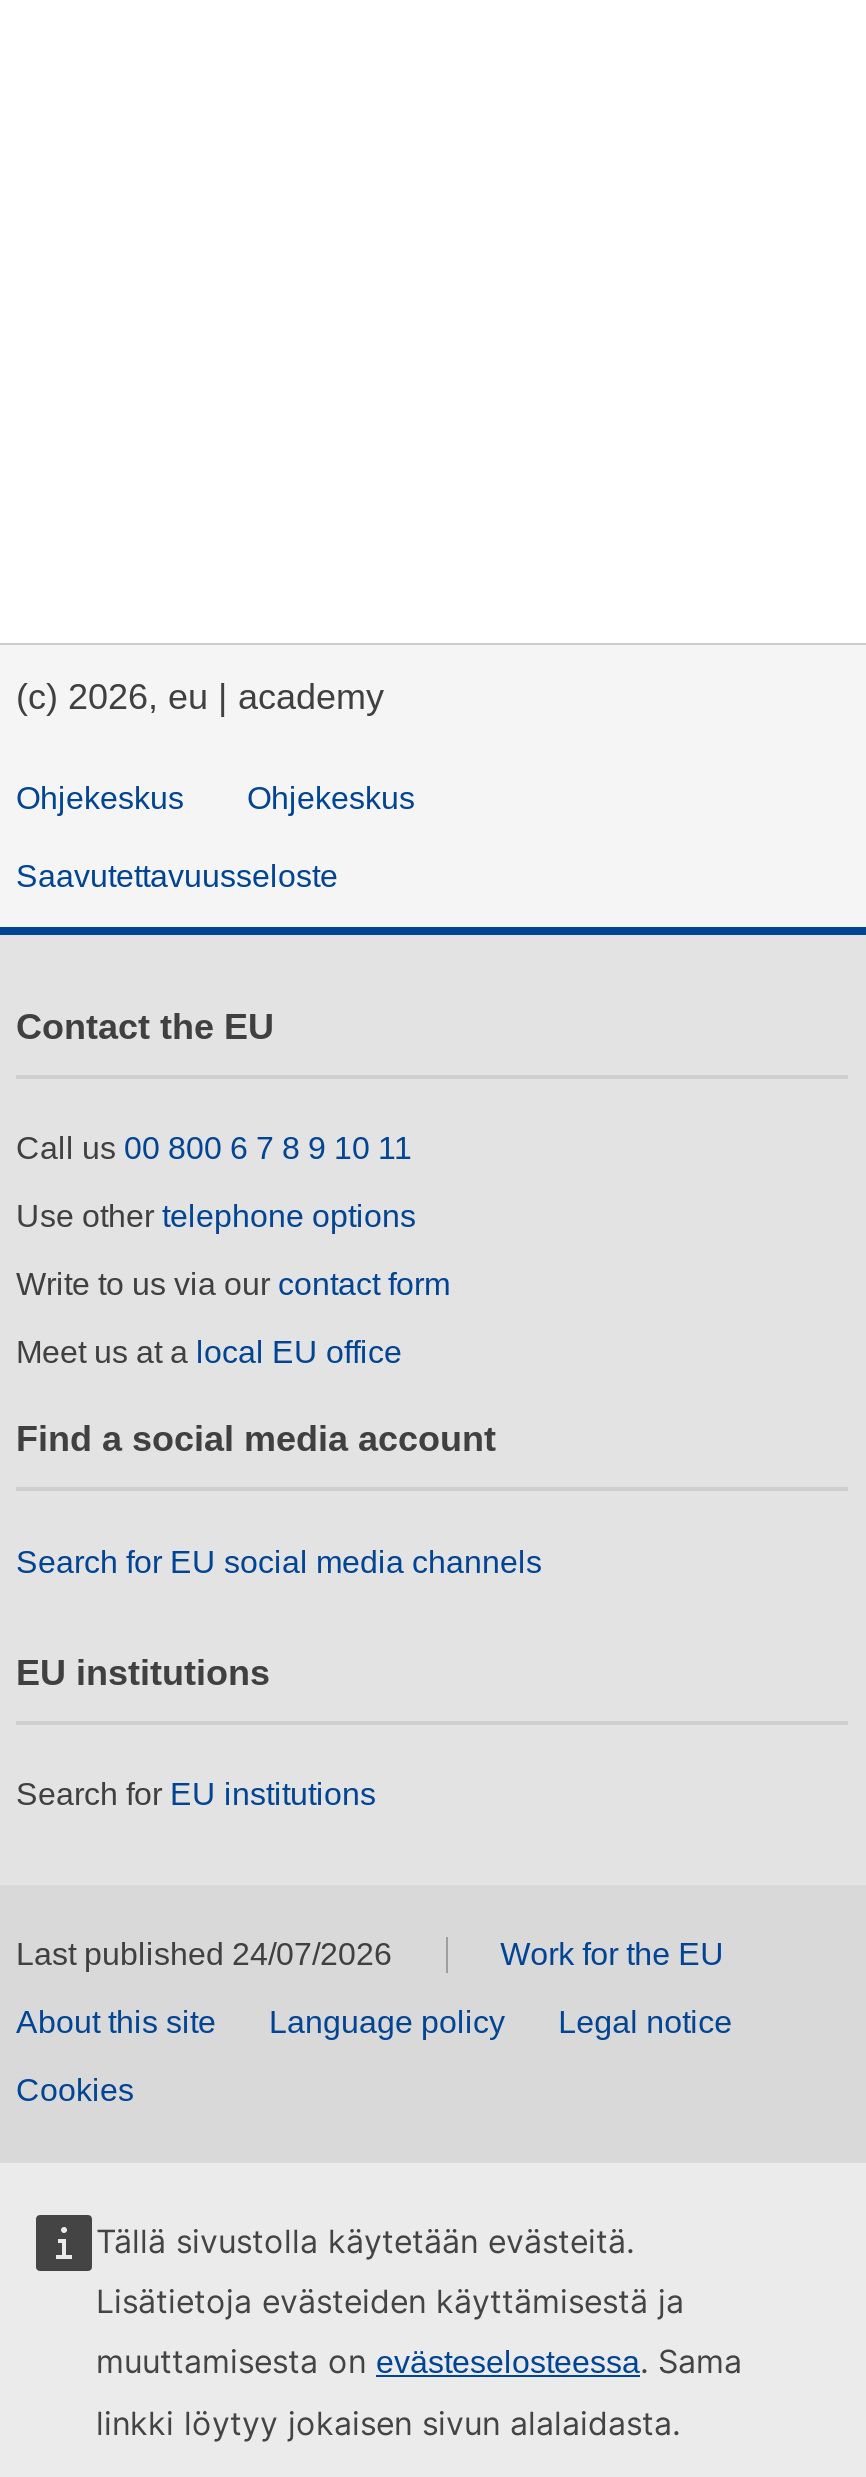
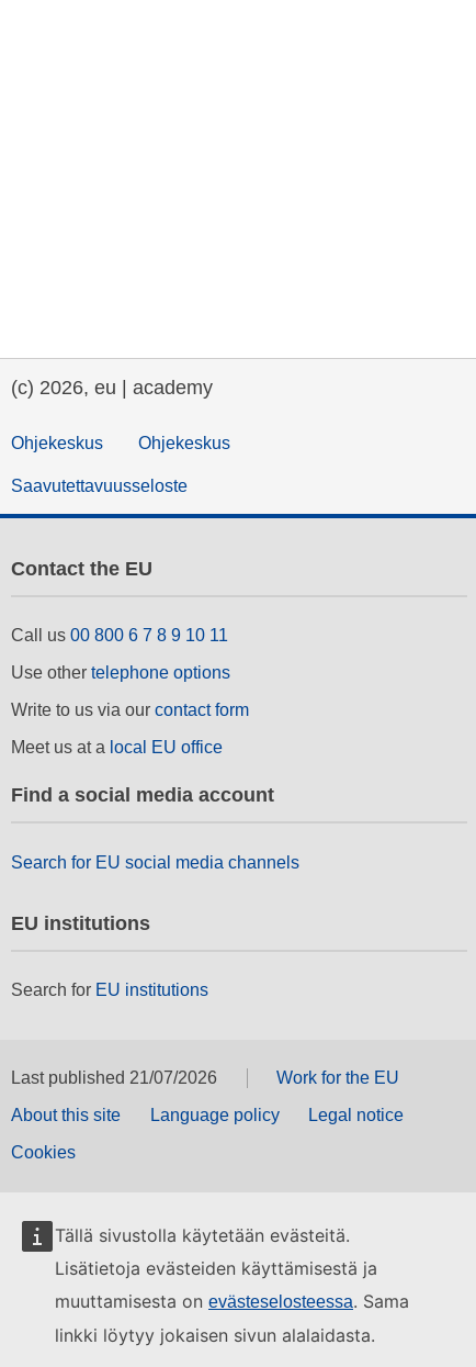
[16,1938,392,1972] Last published 24/07/2026 -> [11,1069,217,1088] Last published 21/07/2026

